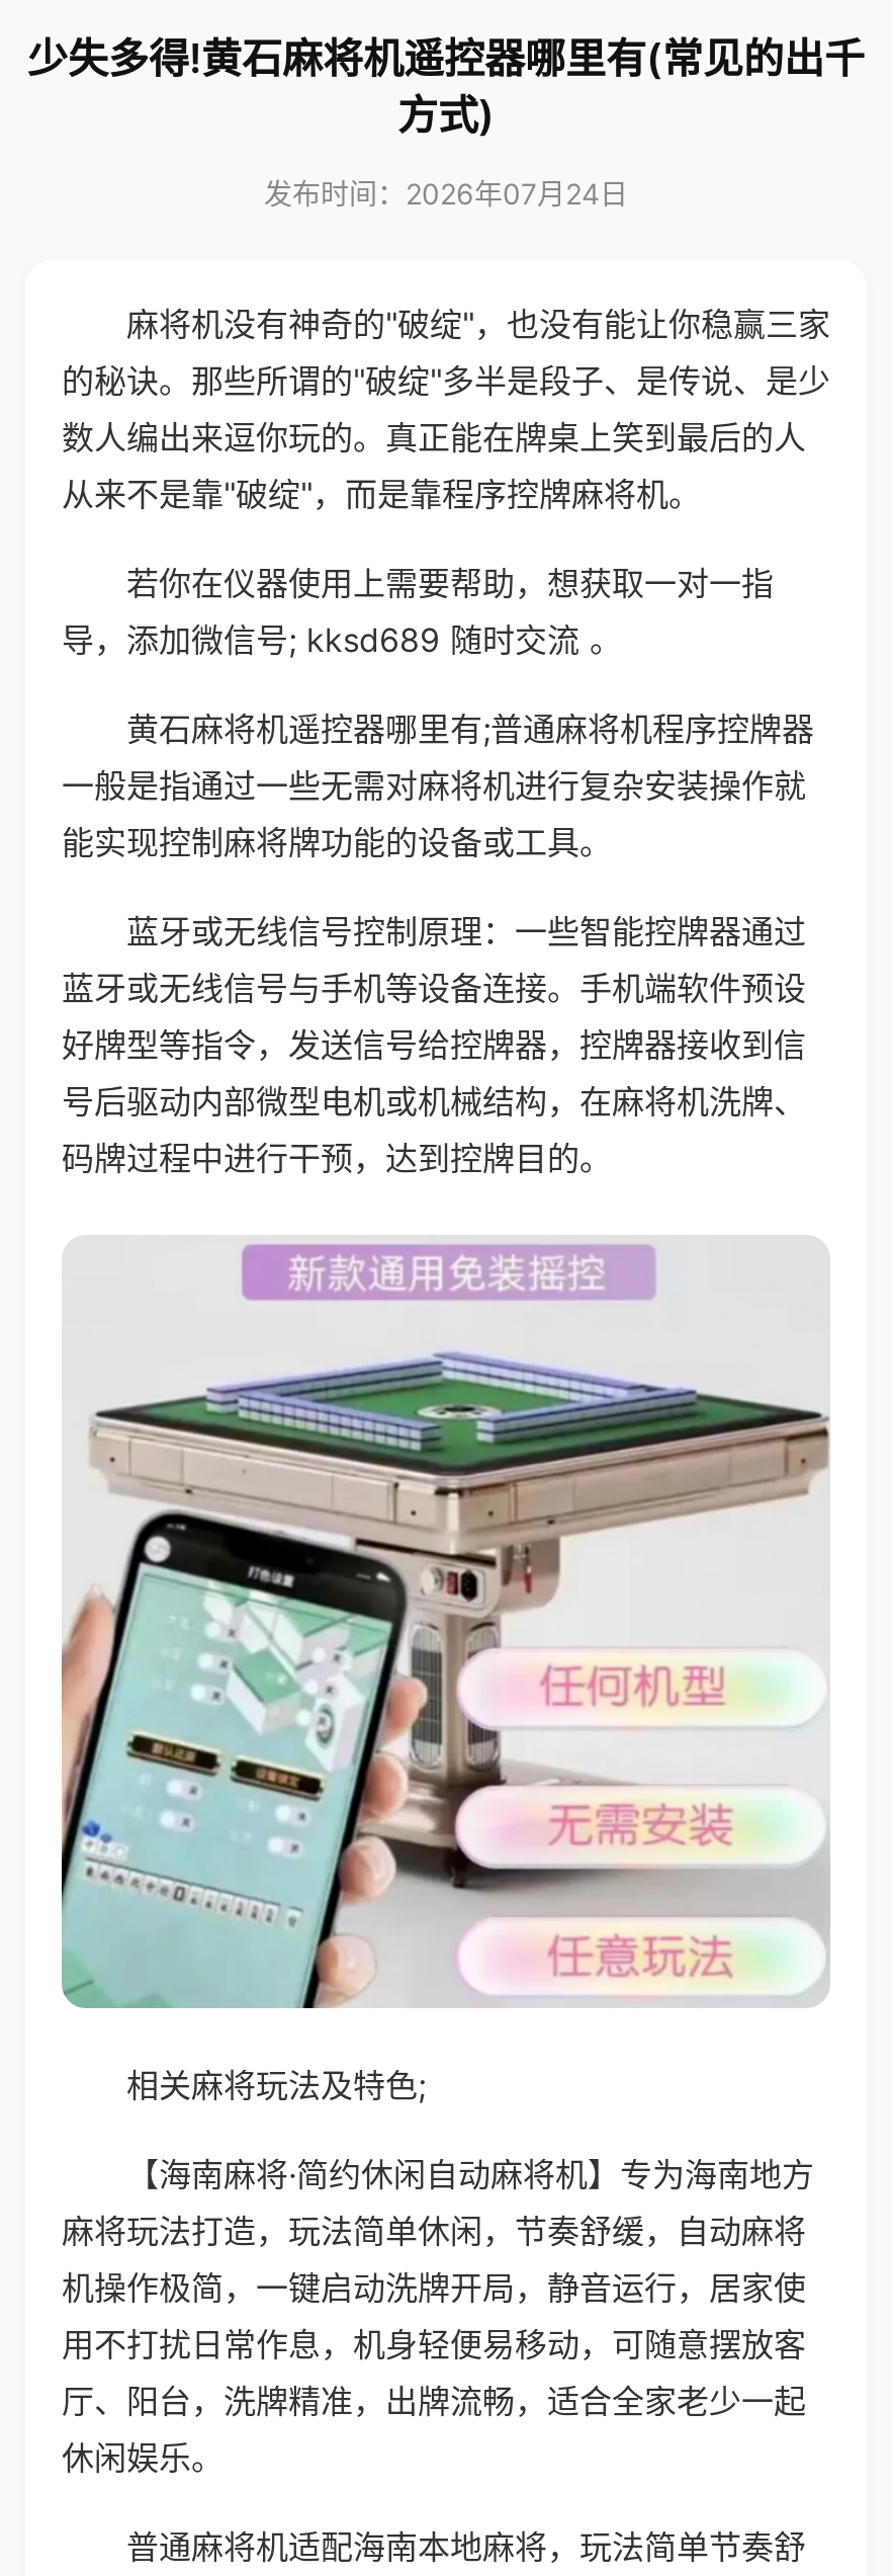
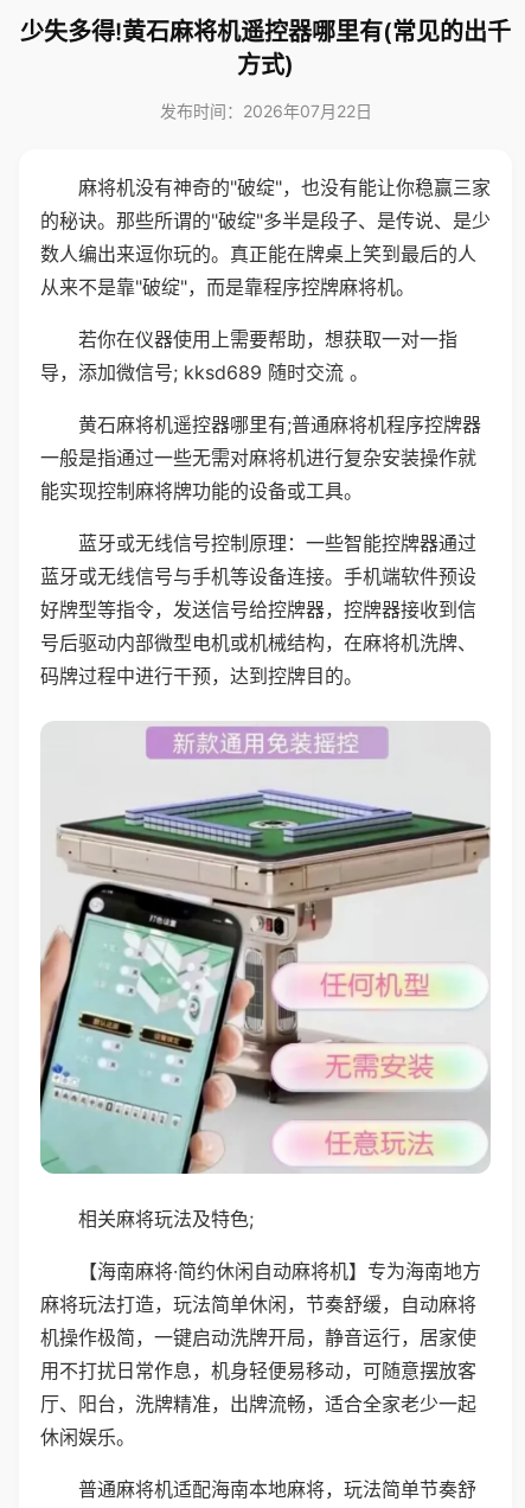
[264,176,628,211] 发布时间：2026年07月24日 -> [159,101,372,121] 发布时间：2026年07月22日

